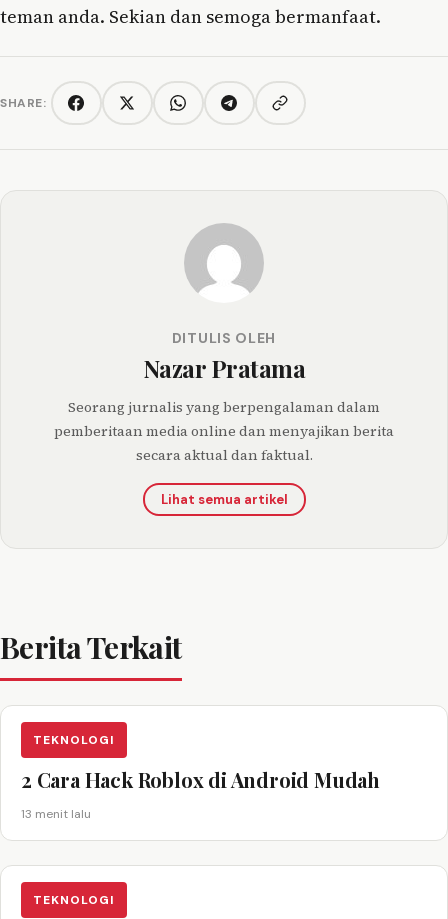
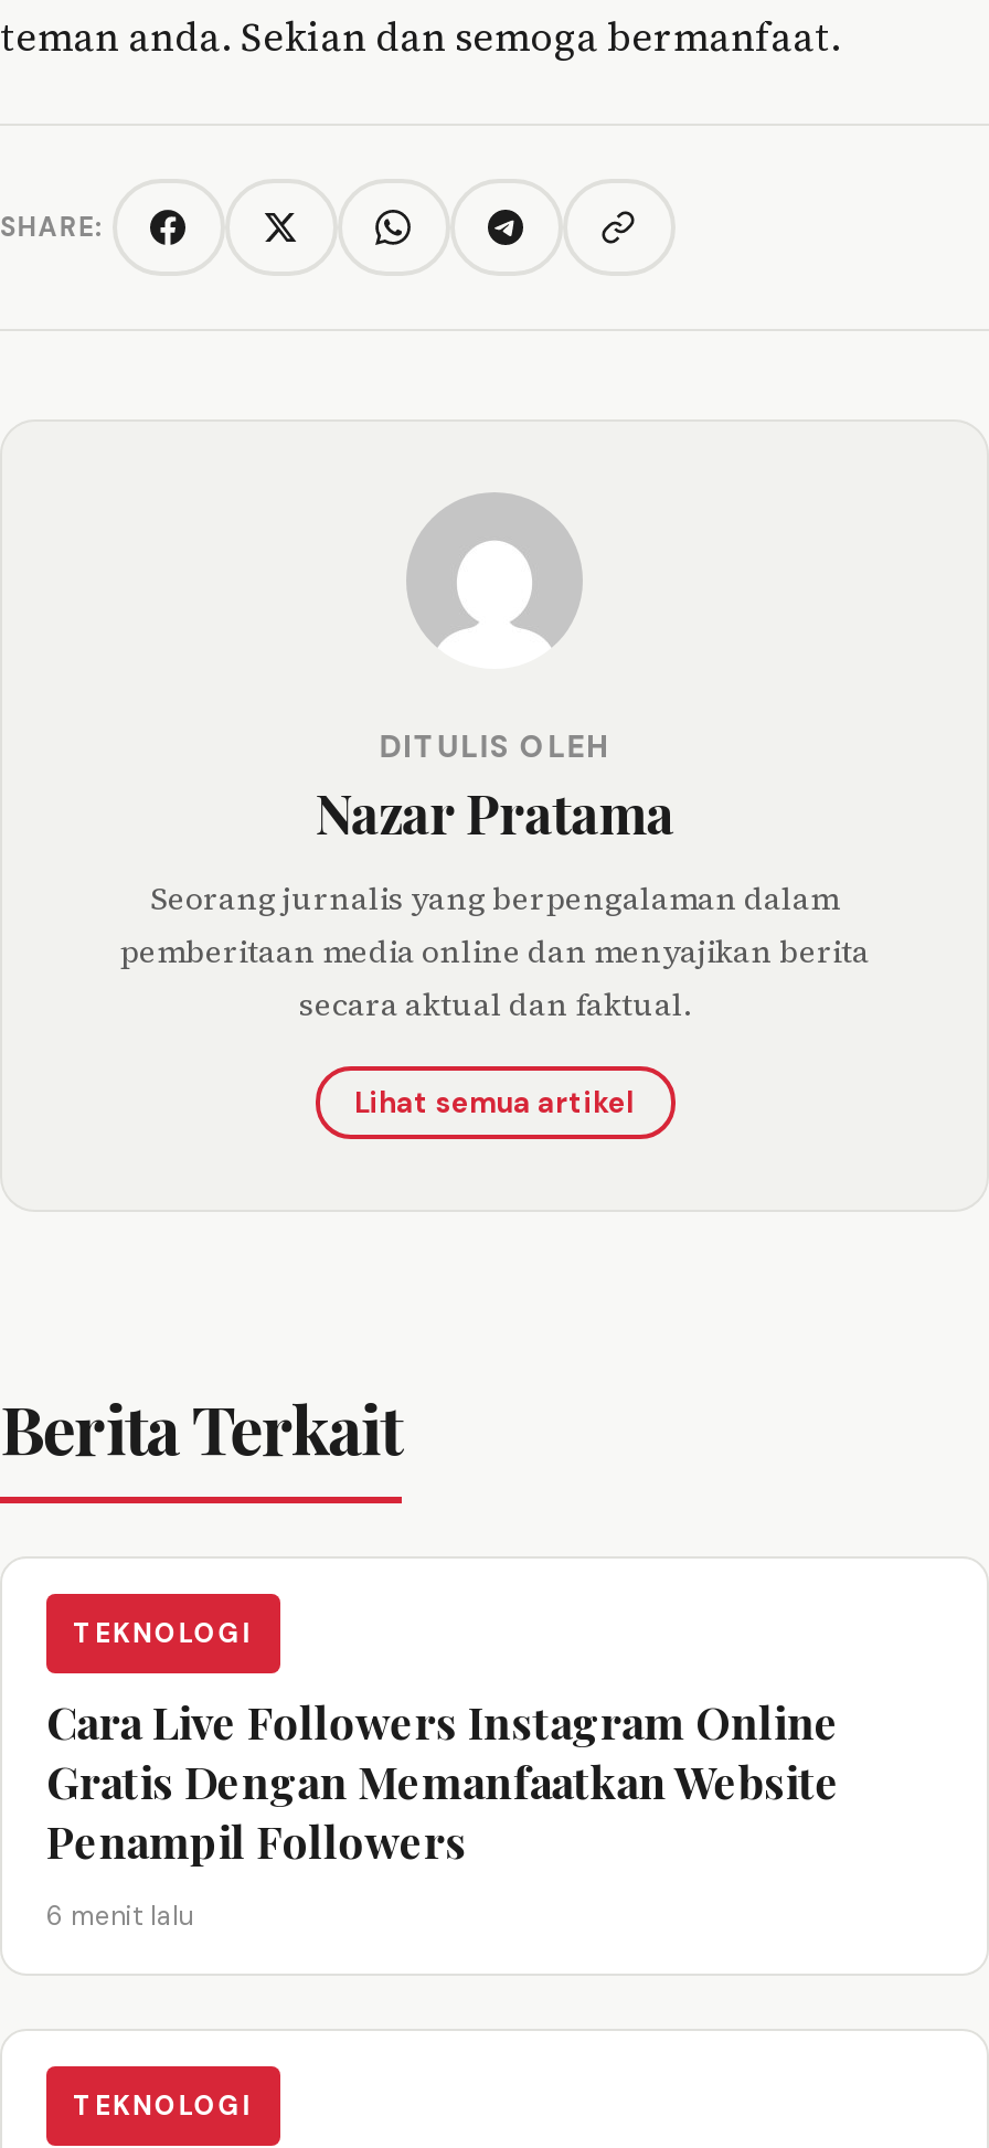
[21,766,380,793] 2 Cara Hack Roblox di Android Mudah -> [46,1692,839,1871] Cara Live Followers Instagram Online | Gratis Dengan Memanfaatkan Website | Penampil Followers
[21,806,91,822] 13 menit lalu -> [46,1899,194,1935] 6 menit lalu

